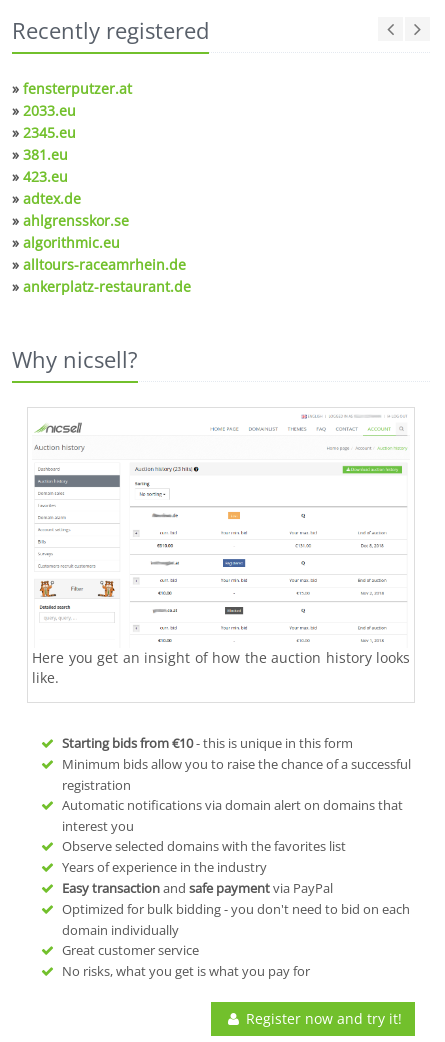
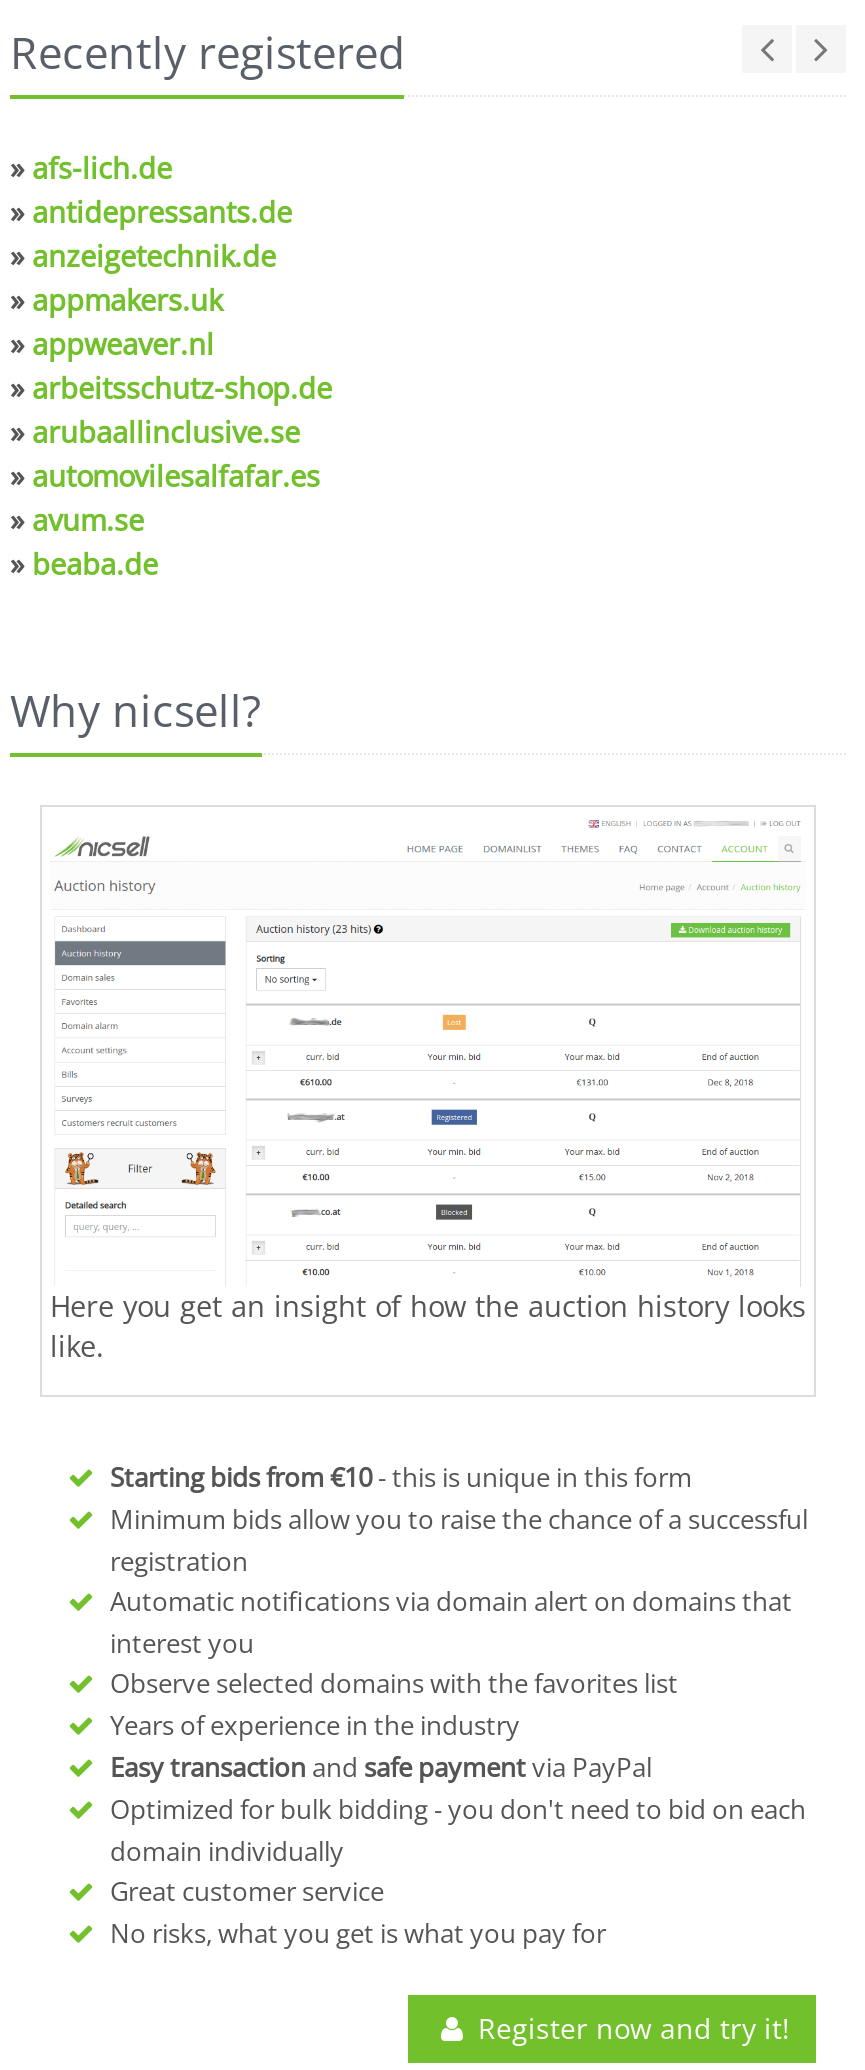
[12,79,191,296] » fensterputzer.at | » 2033.eu | » 2345.eu | » 381.eu | » 423.eu | » adtex.de | » ahlgrensskor.se | » algorithmic.eu | » alltours-raceamrhein.de | » ankerplatz-restaurant.de -> [10,149,332,583] » afs-lich.de | » antidepressants.de | » anzeigetechnik.de | » appmakers.uk | » appweaver.nl | » arbeitsschutz-shop.de | » arubaallinclusive.se | » automovilesalfafar.es | » avum.se | » beaba.de

